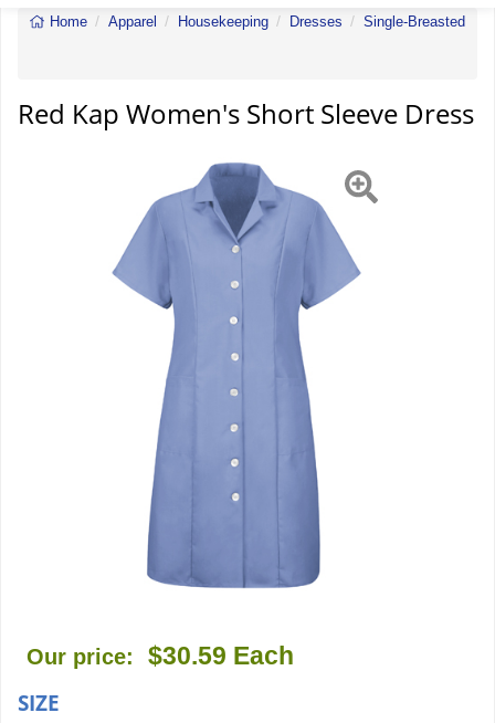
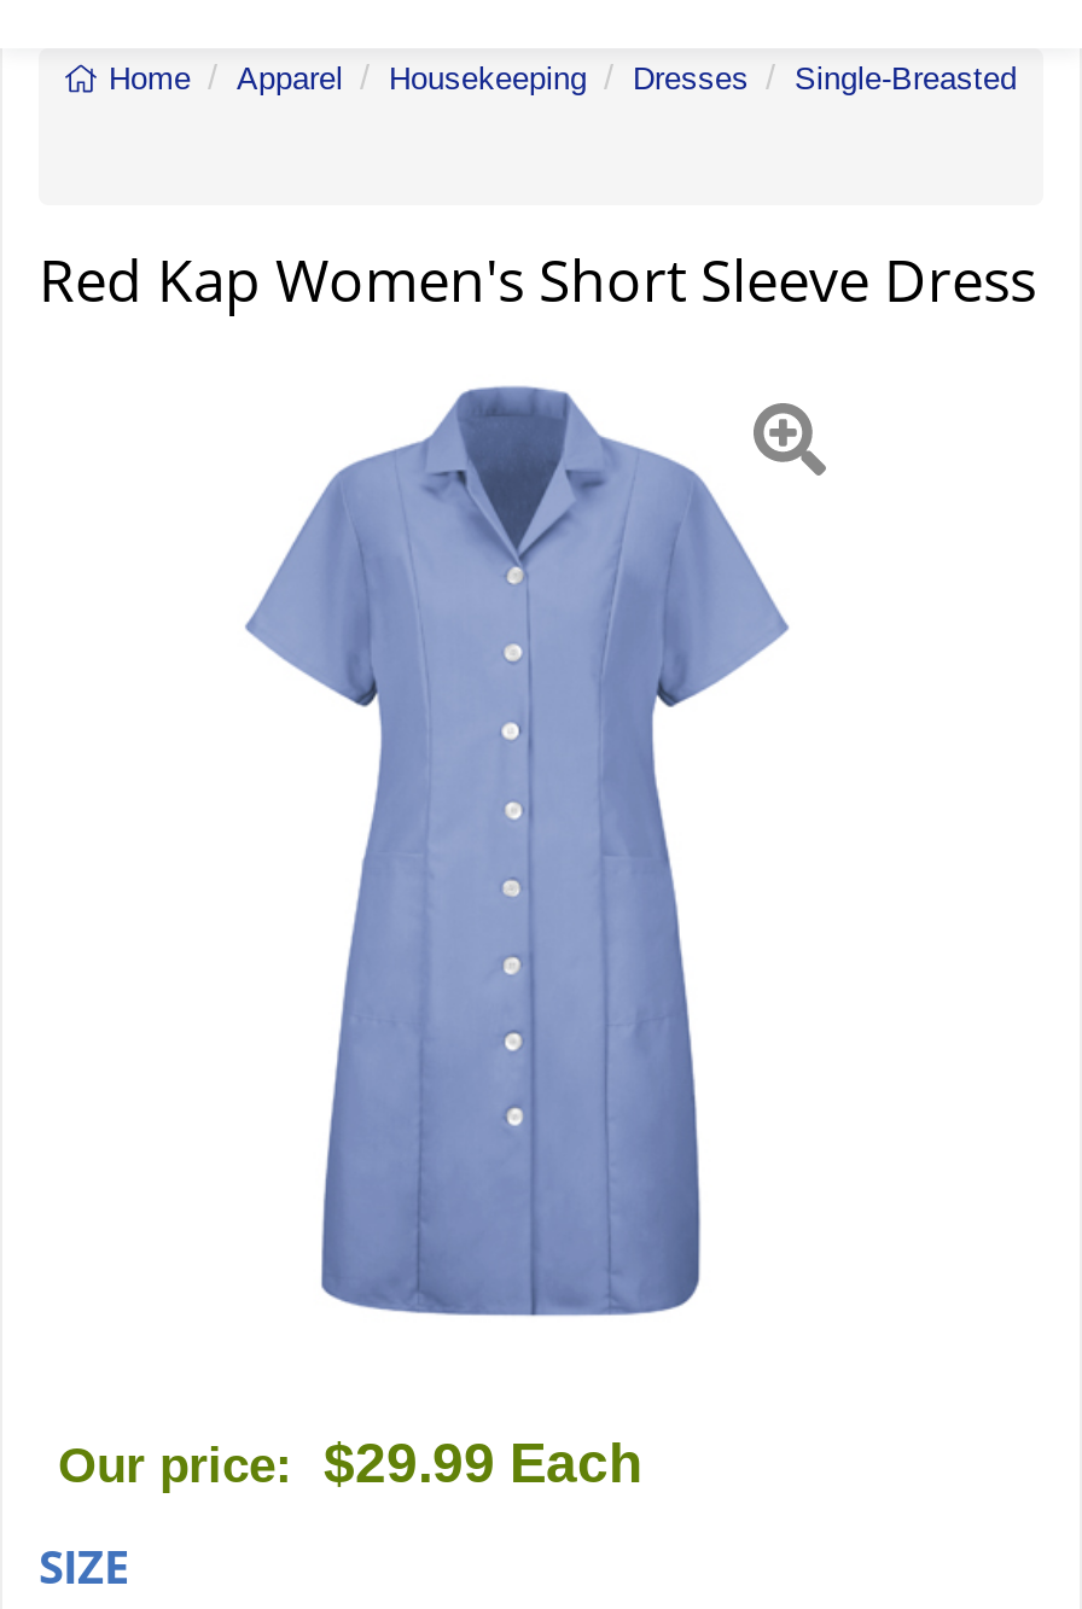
[27,641,294,670] Our price: $30.59 Each -> [58,1432,642,1495] Our price: $29.99 Each

